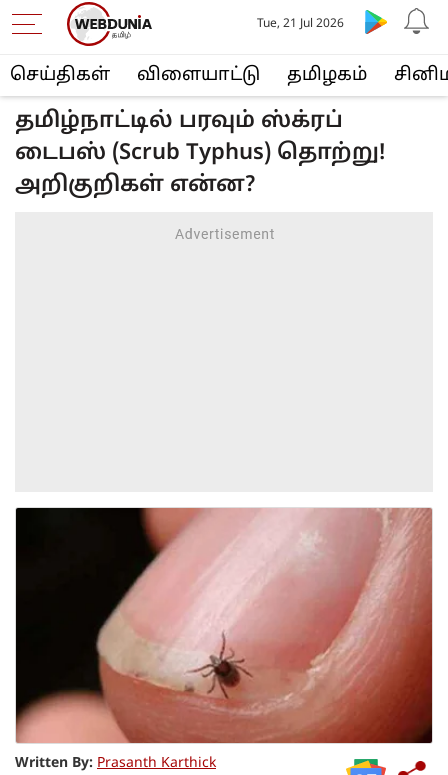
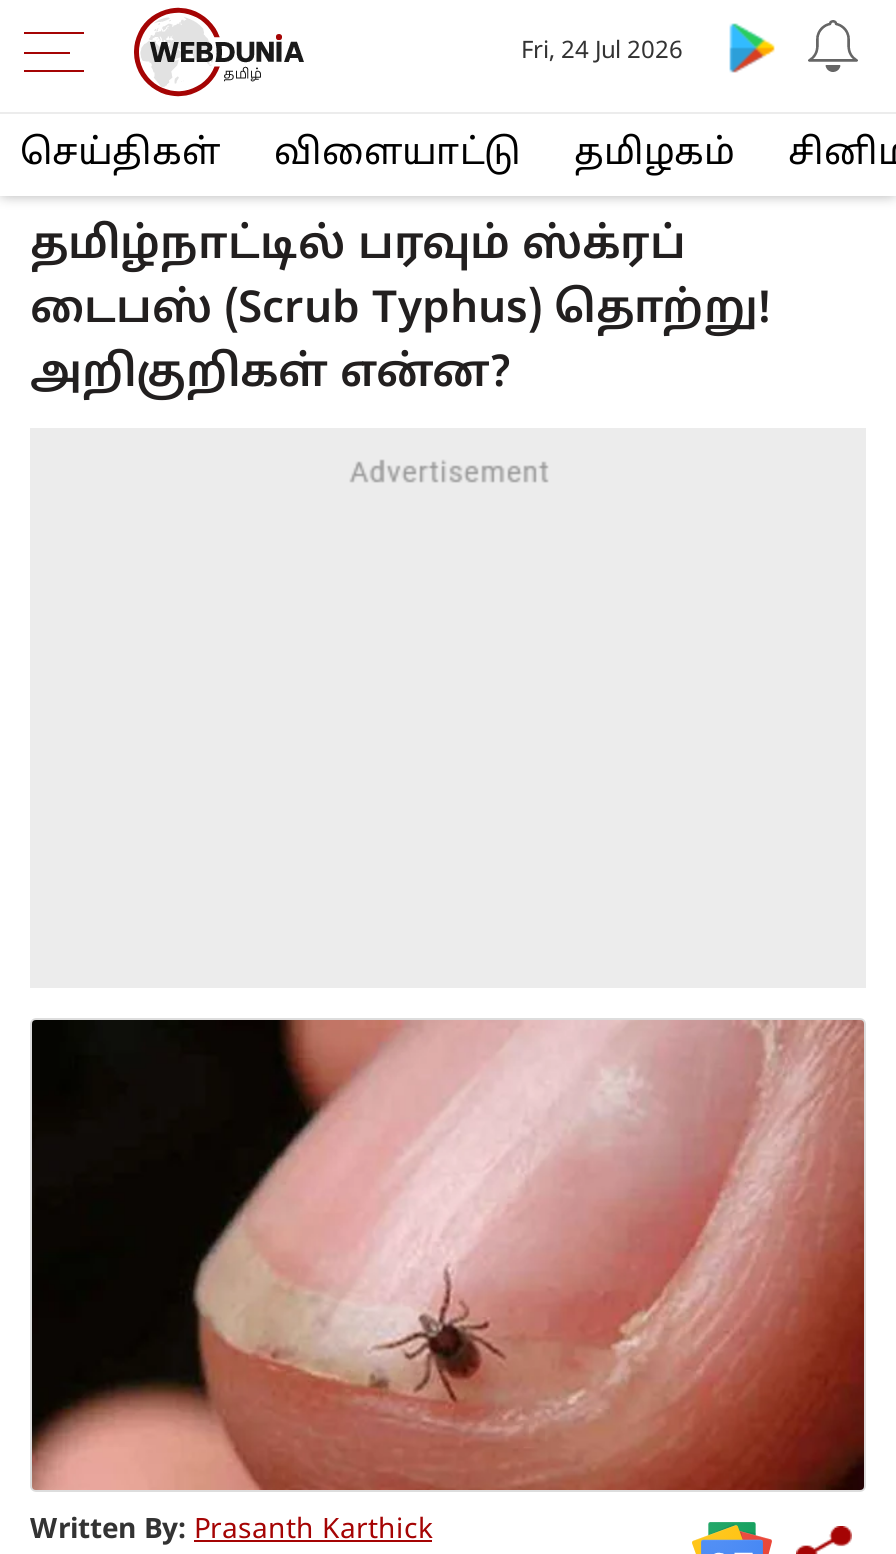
[257,17,344,31] Tue, 21 Jul 2026 -> [521,38,683,66] Fri, 24 Jul 2026

